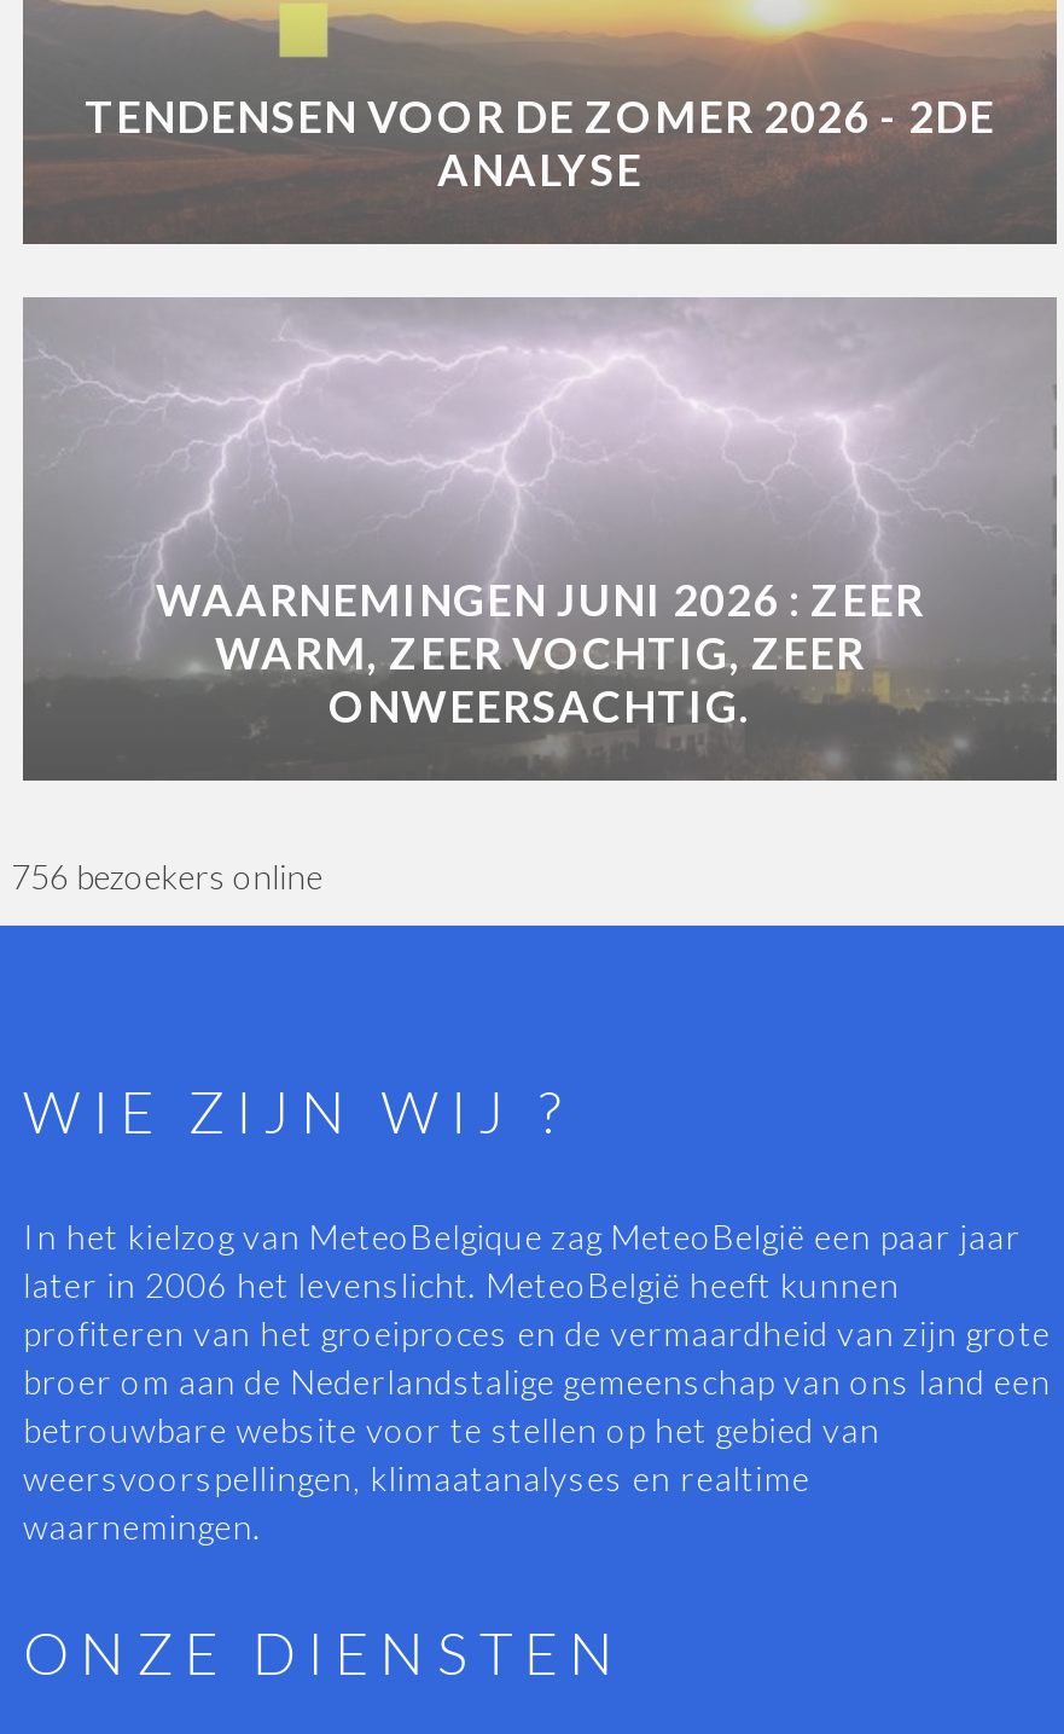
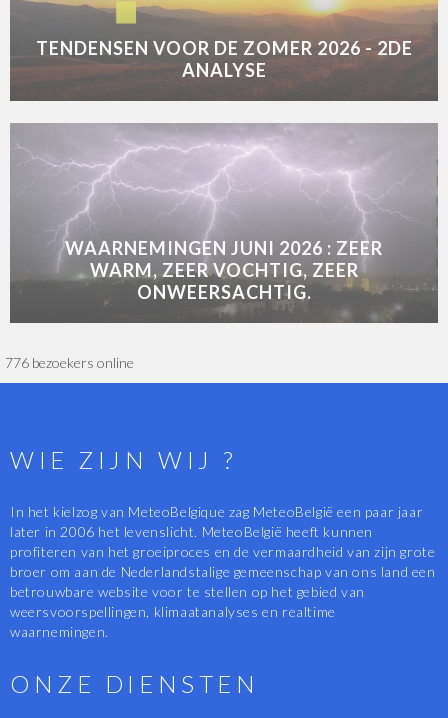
[11,856,322,897] 756 bezoekers online -> [5,354,134,371] 776 bezoekers online

